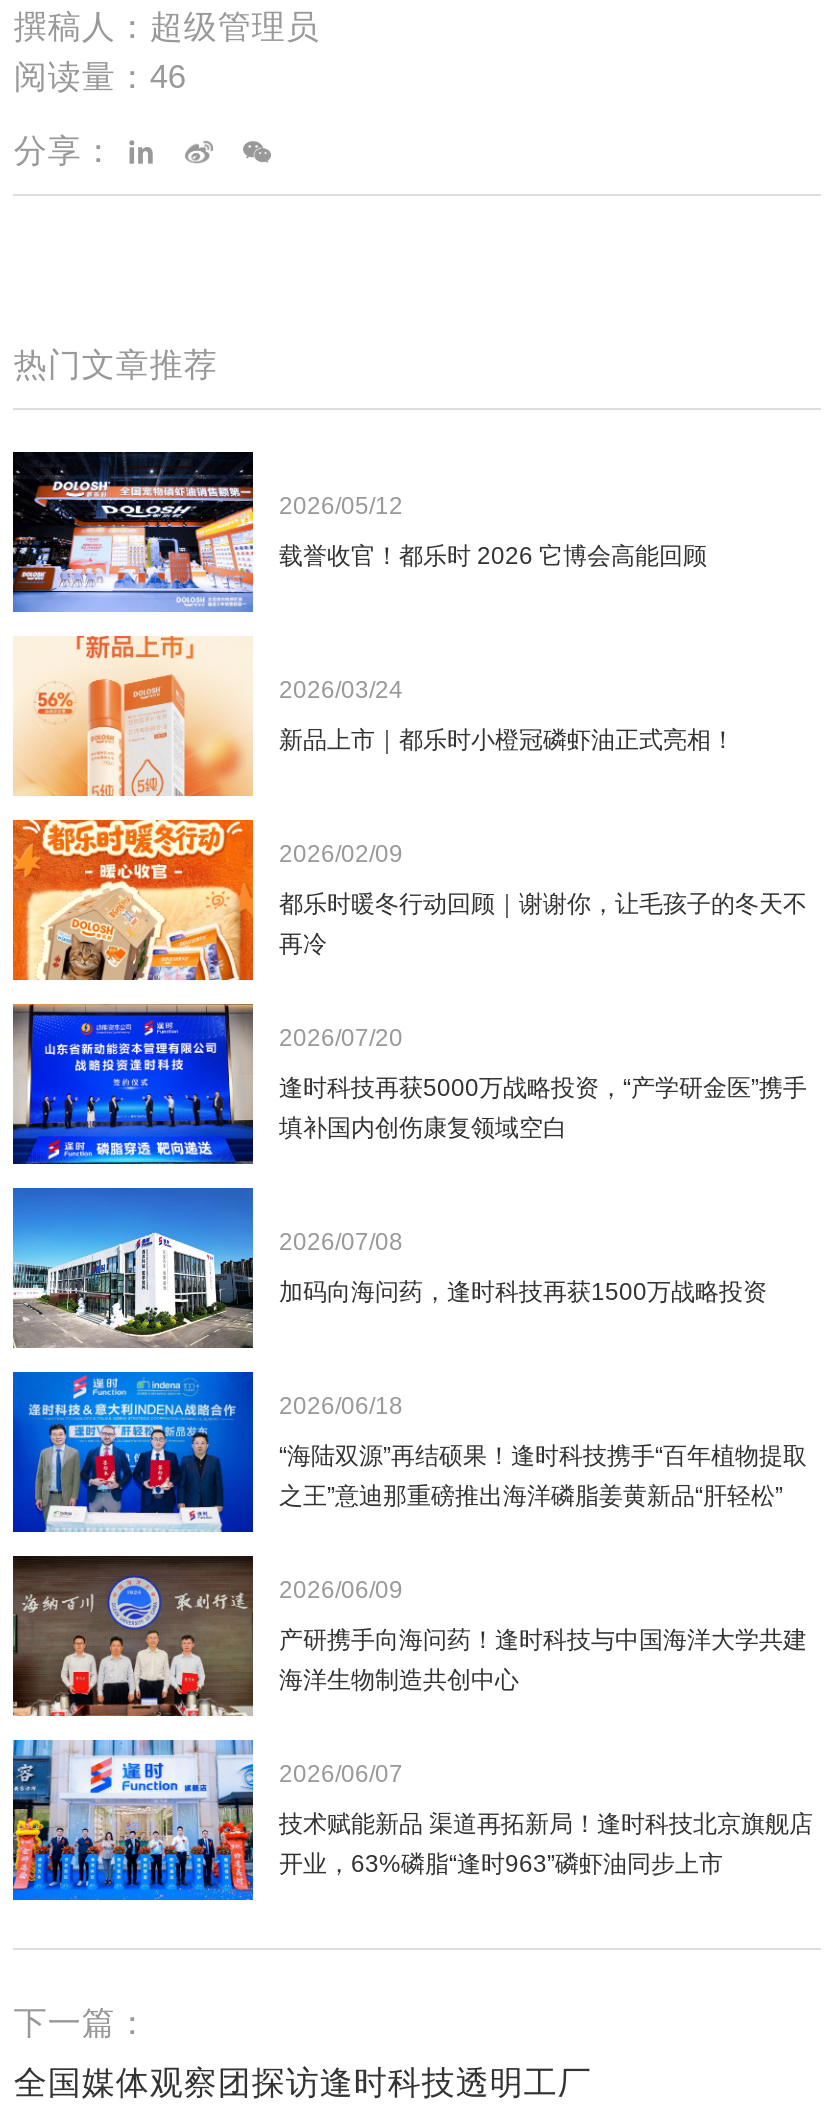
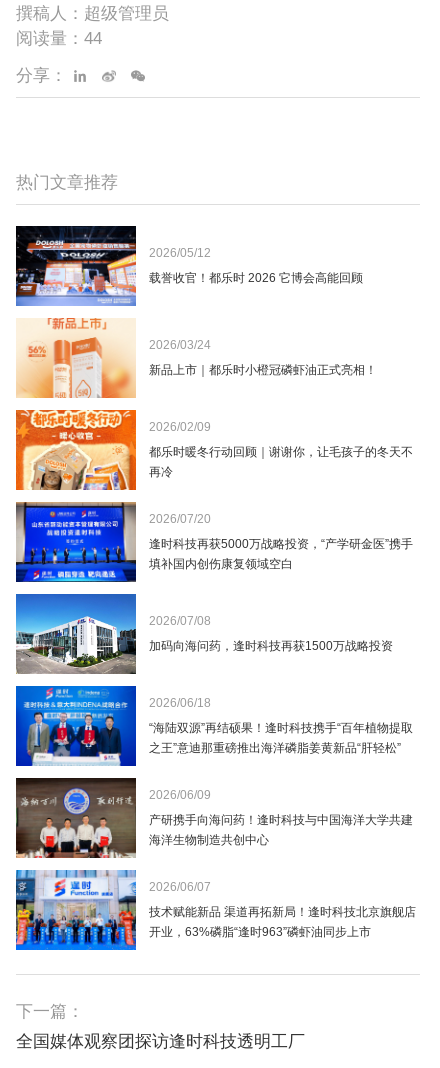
[14,59,186,97] 阅读量：46 -> [16,29,102,48] 阅读量：44

